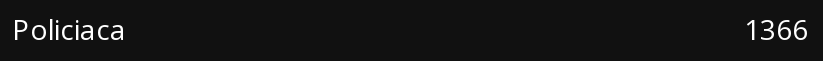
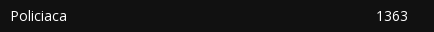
[744,10,808,48] 1366 -> [376,6,408,25] 1363

